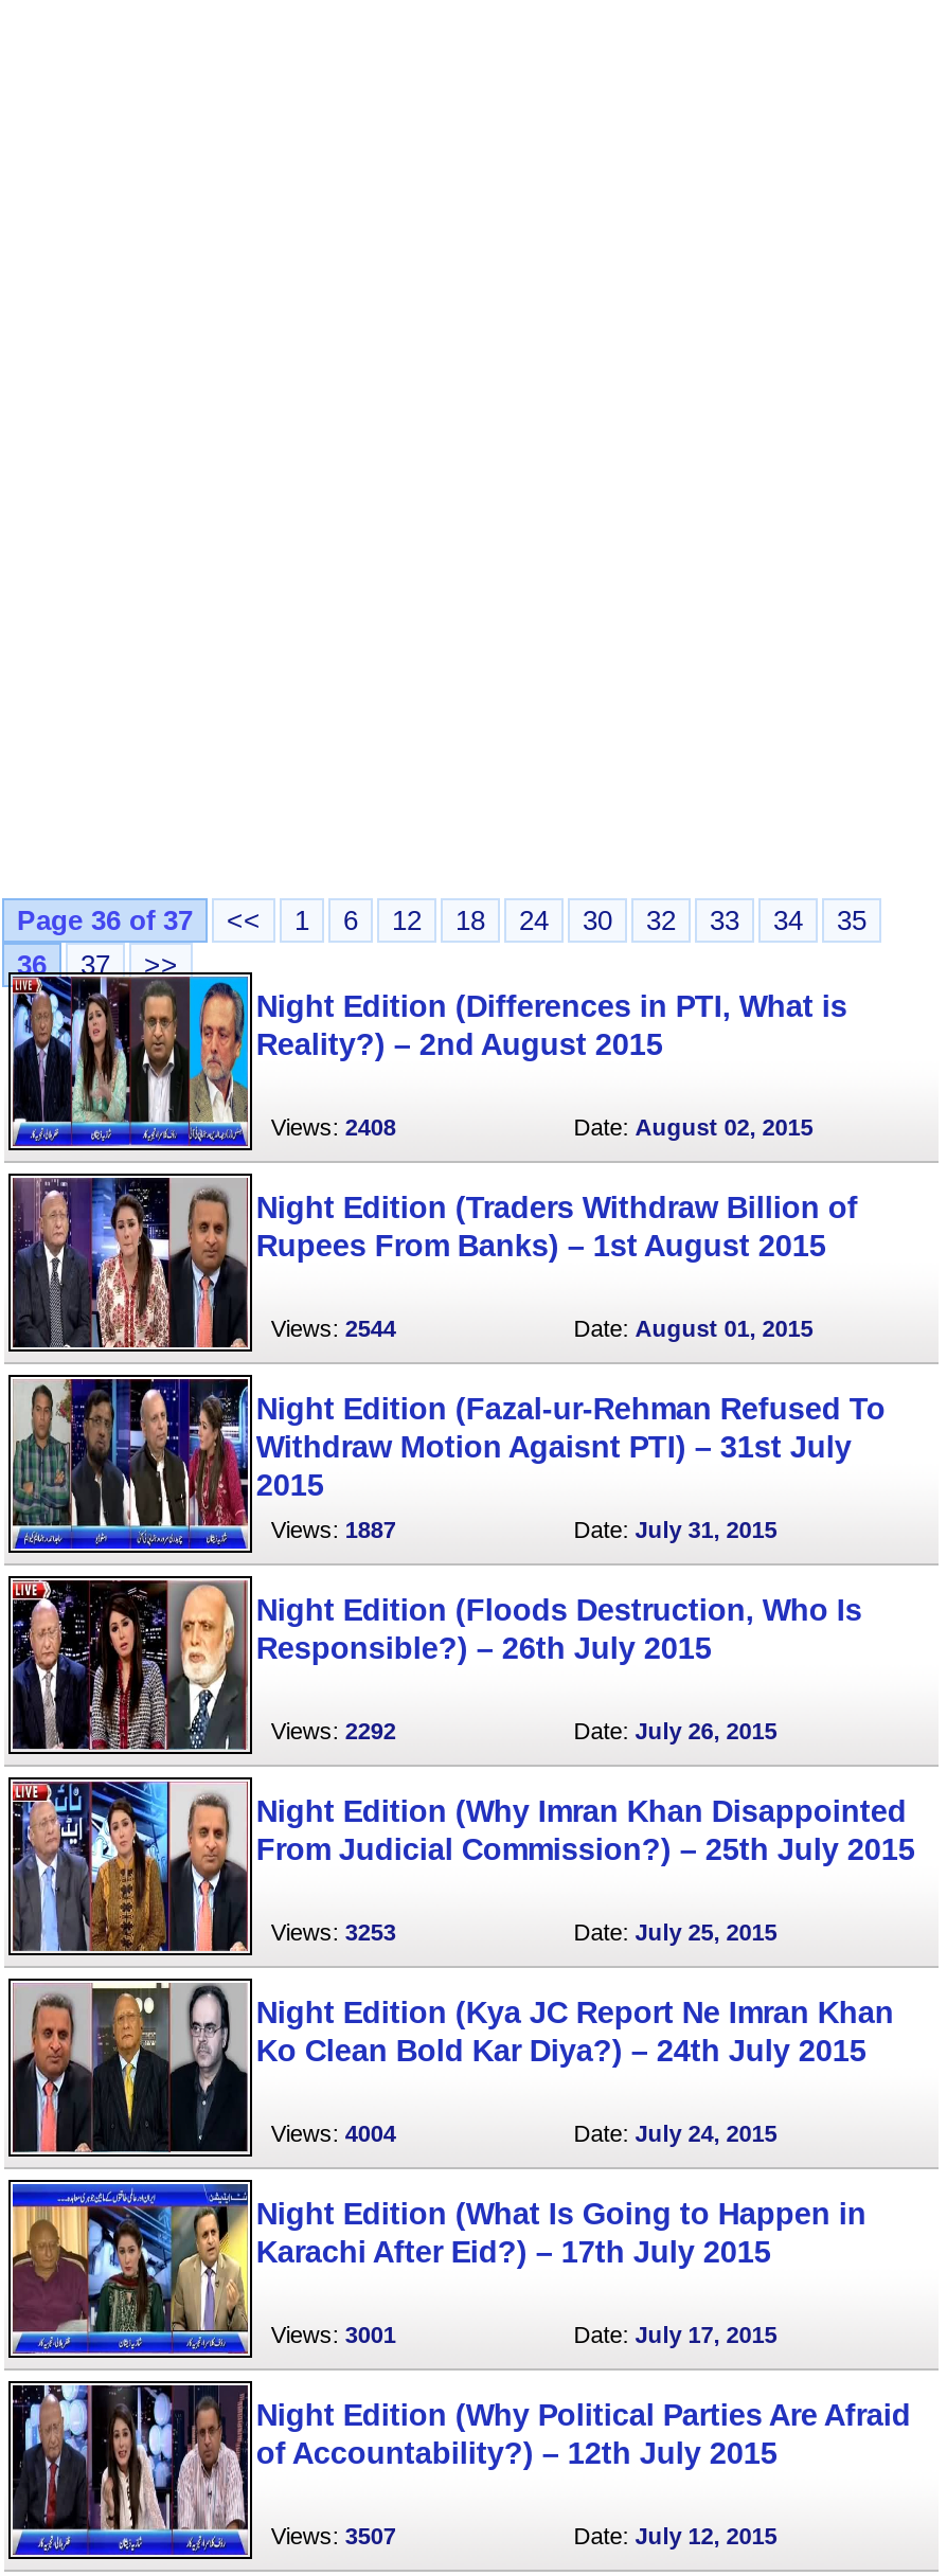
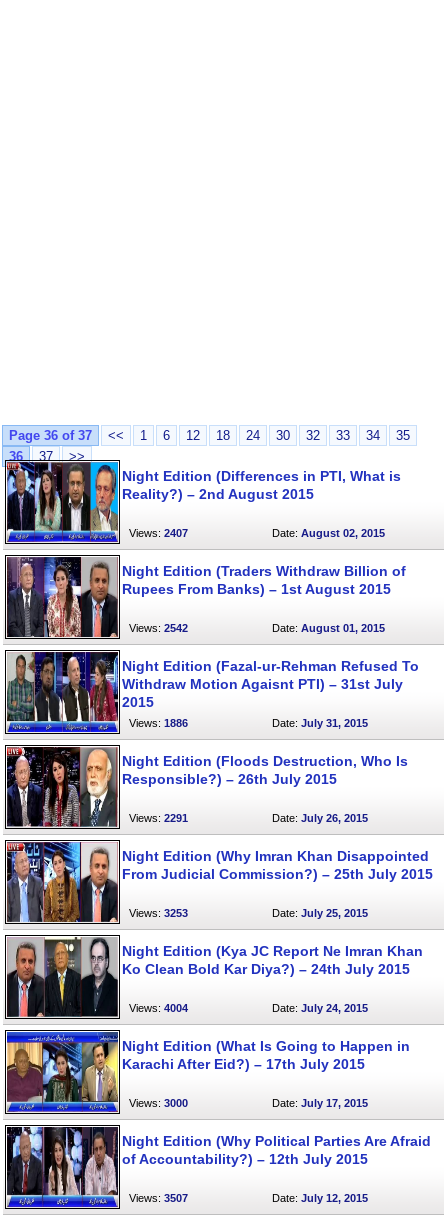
[271,1114,396,1140] Views: 2408 -> [129,527,188,539] Views: 2407
[271,1316,396,1341] Views: 2544 -> [129,622,188,634] Views: 2542
[271,1517,396,1542] Views: 1887 -> [129,717,188,729] Views: 1886
[271,1718,396,1743] Views: 2292 -> [129,812,188,824] Views: 2291
[271,2322,396,2347] Views: 3001 -> [129,1097,188,1109] Views: 3000

